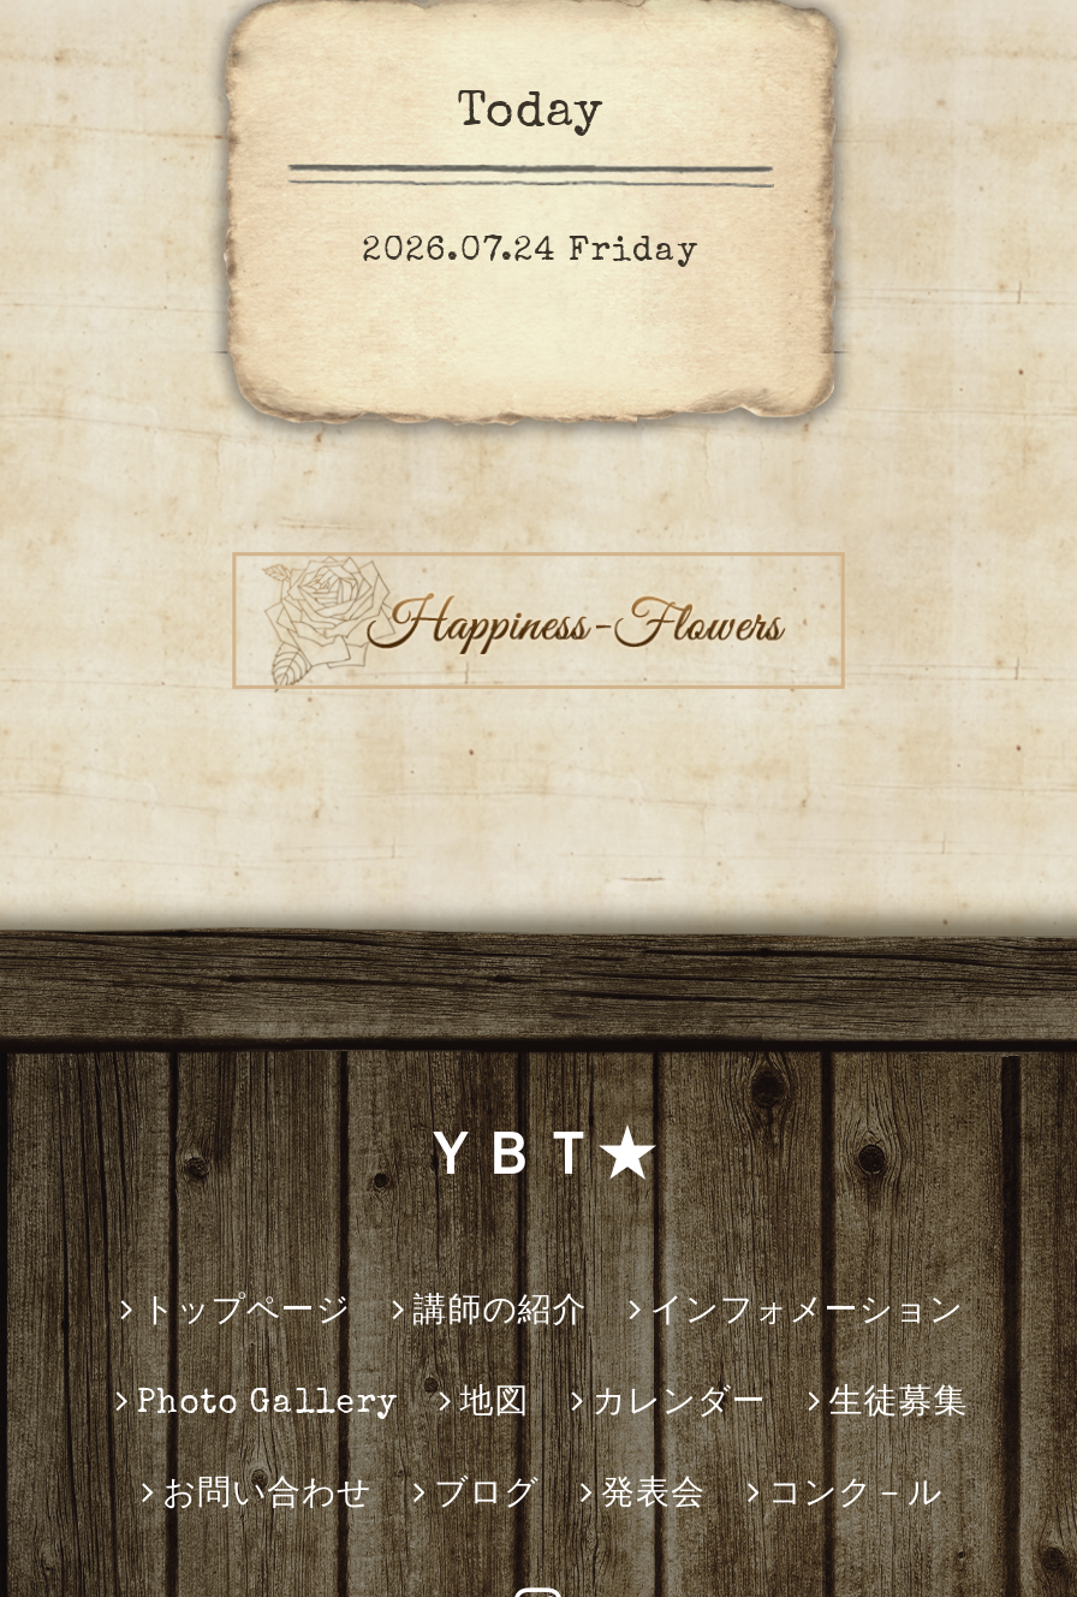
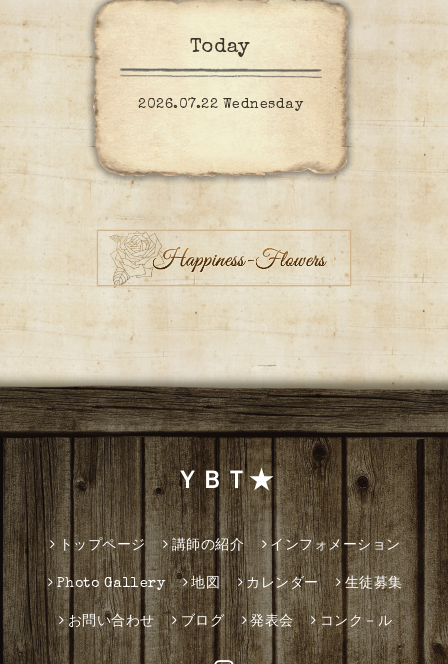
[363,236,698,270] 2026.07.24 Friday -> [138,98,303,112] 2026.07.22 Wednesday

